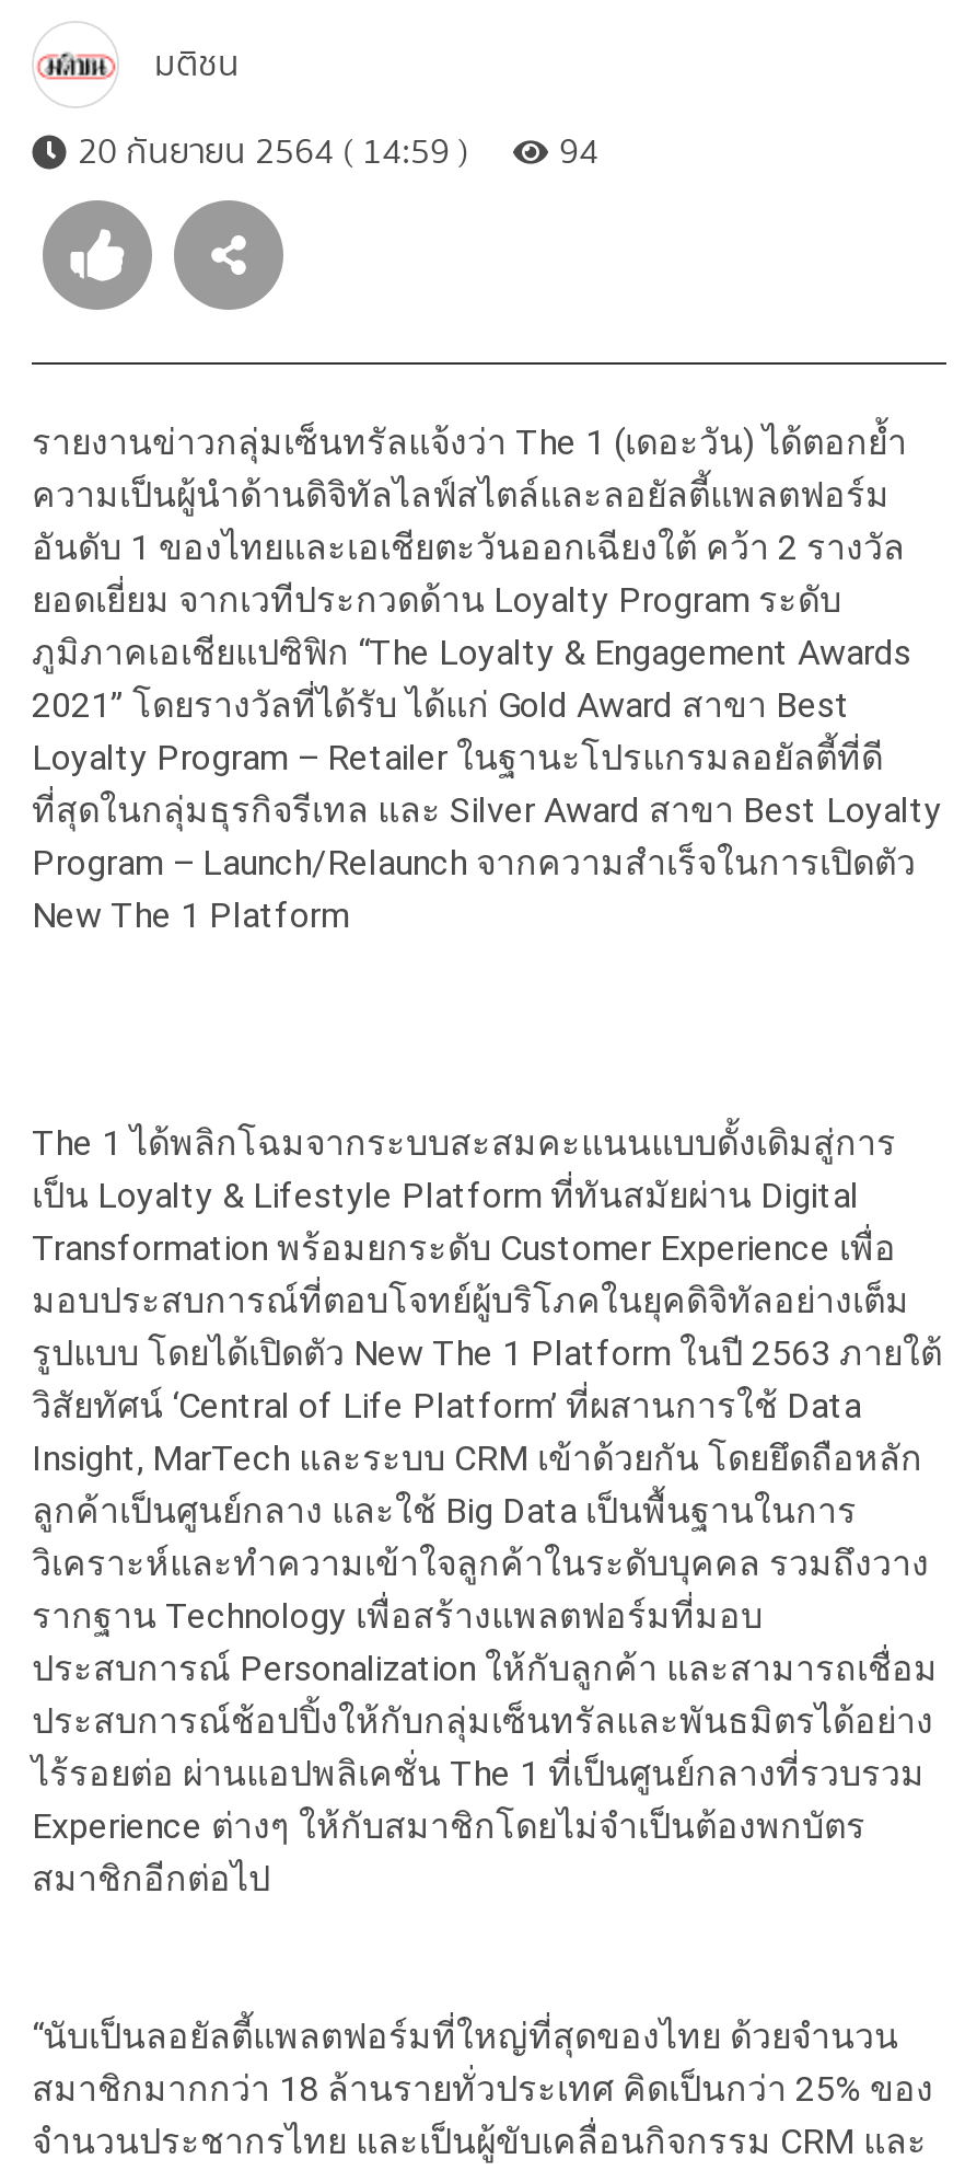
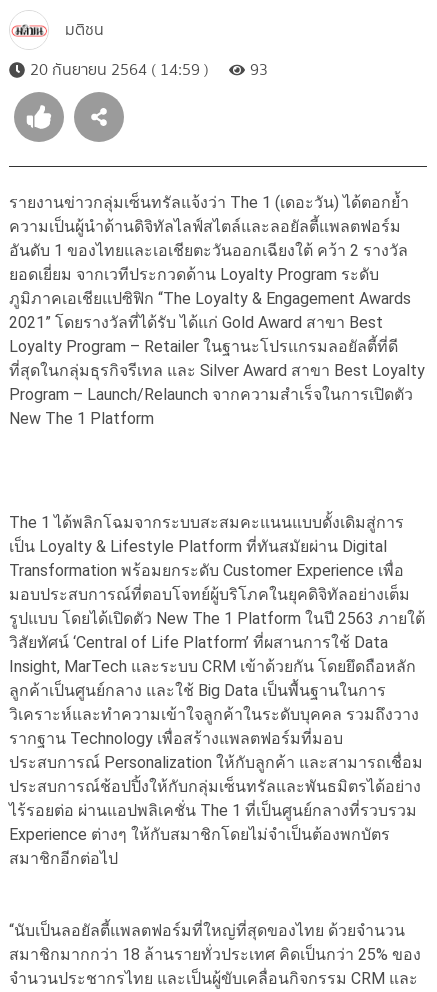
[78,126,598,176] 20 กันยายน 2564 ( 14:59 ) 94 -> [30,58,268,81] 20 กันยายน 2564 ( 14:59 ) 93

